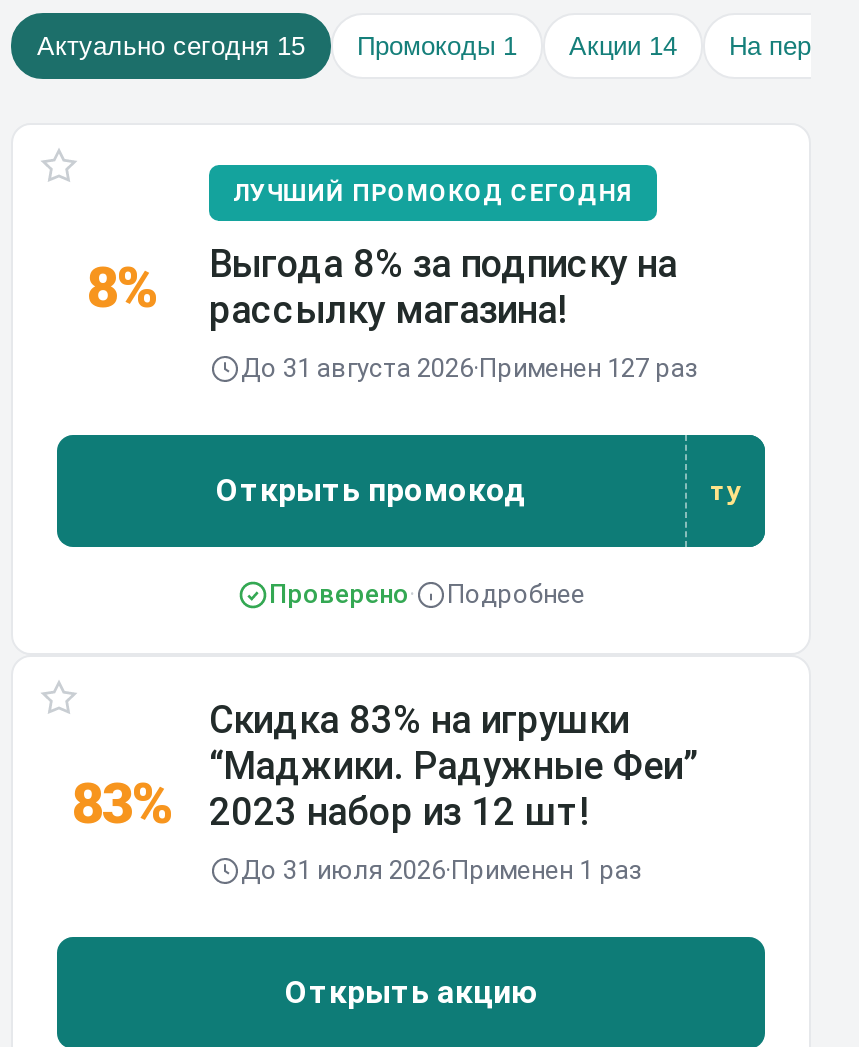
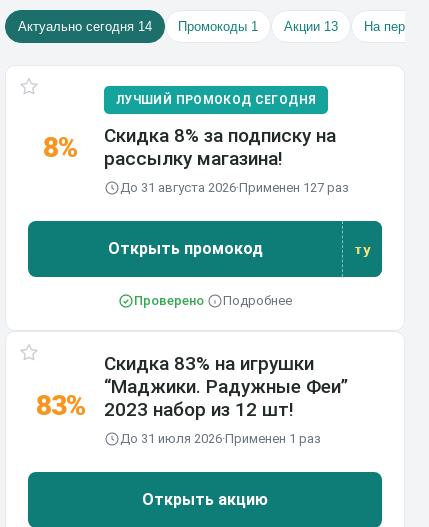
[37,31,305,61] Актуально сегодня 15 -> [18,19,152,34] Актуально сегодня 14
[569,31,677,61] Акции 14 -> [284,19,338,34] Акции 13
[209,241,677,287] Выгода 8% за подписку на -> [104,124,336,147] Скидка 8% за подписку на

